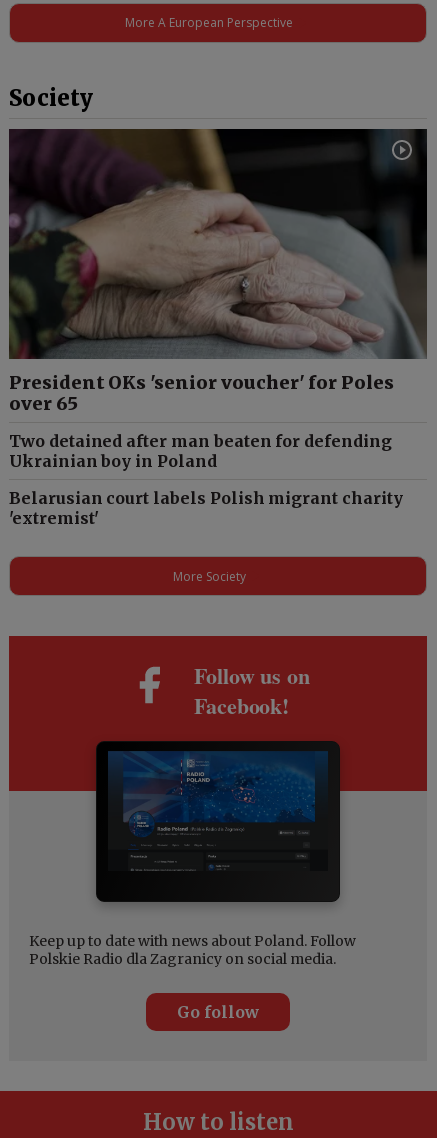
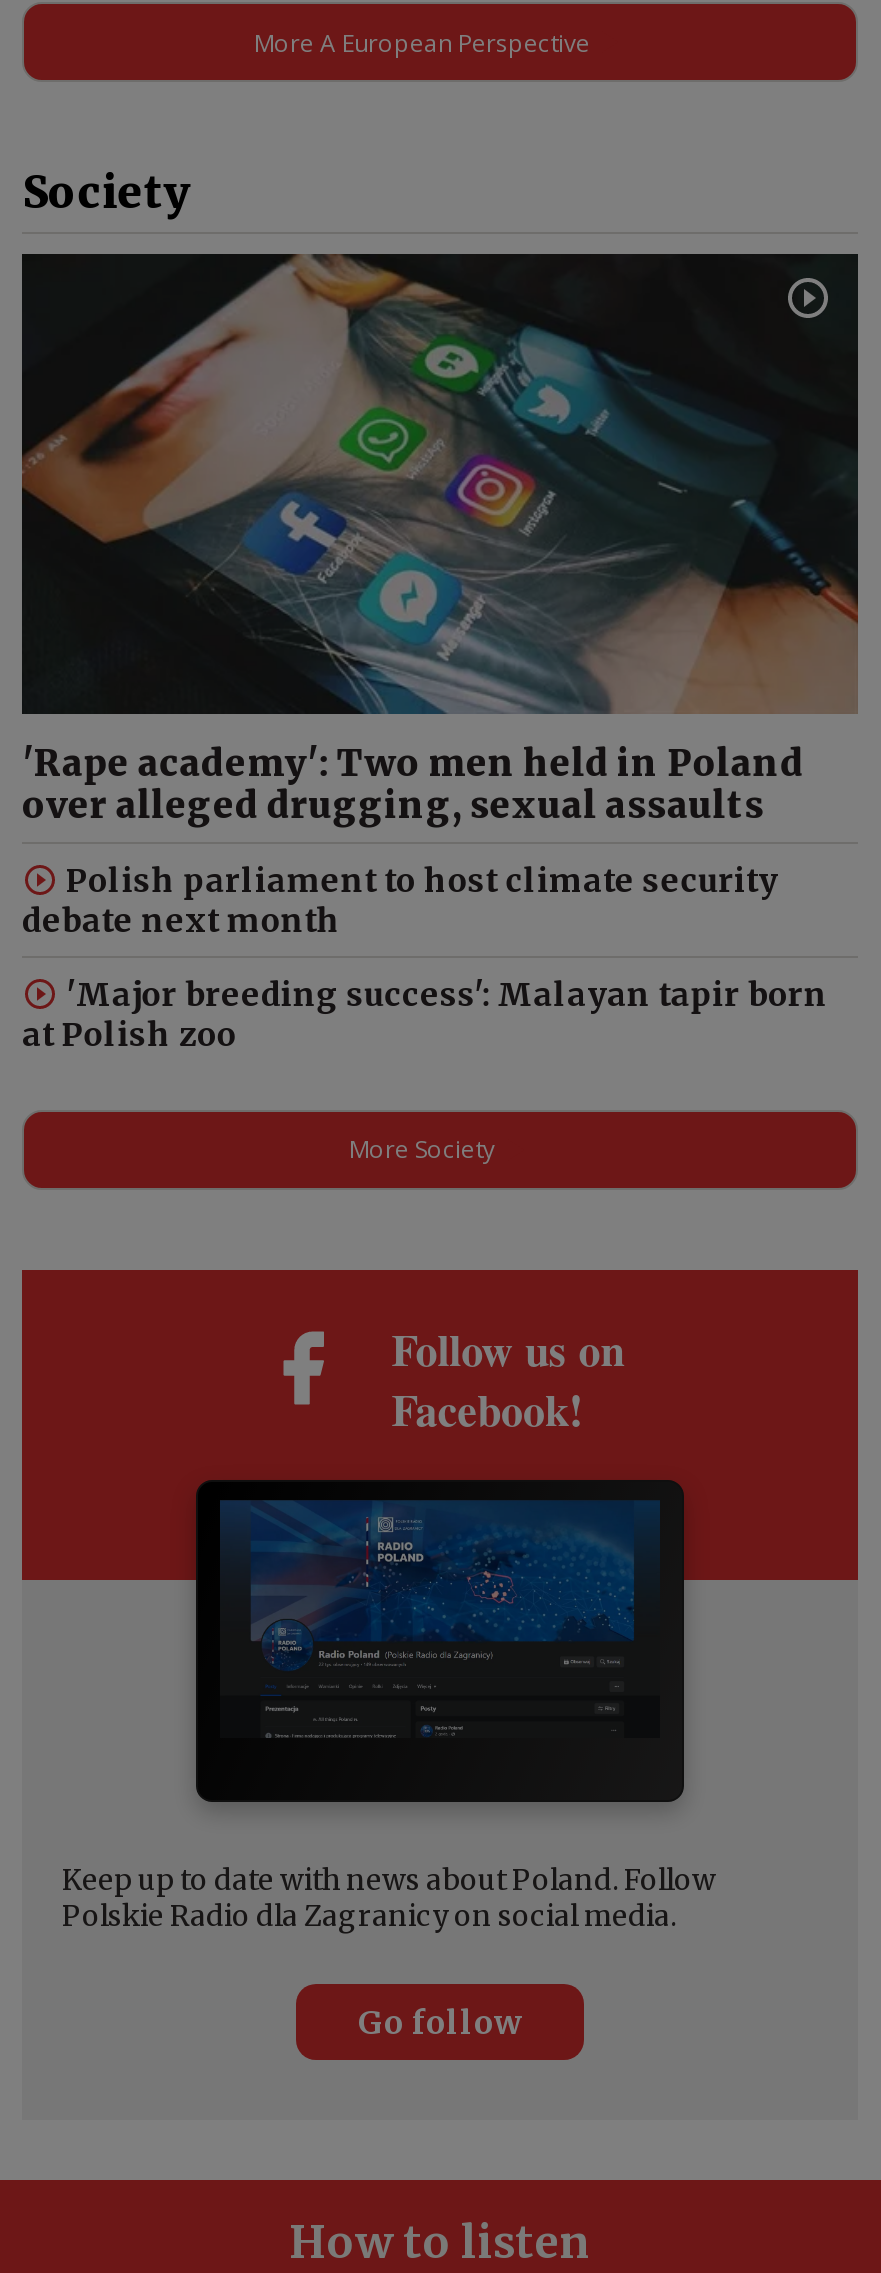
[9,128,427,415] [image] | President OKs 'senior voucher' for Poles | over 65 -> [20,251,858,827] [image] | 'Rape academy': Two men held in Poland | over alleged drugging, sexual assaults
[9,431,392,471] Two detained after man beaten for defending | Ukrainian boy in Poland -> [22,859,778,939] Polish parliament to host climate security | debate next month
[9,488,403,528] Belarusian court labels Polish migrant charity | 'extremist' -> [22,973,828,1053] 'Major breeding success': Malayan tapir born | at Polish zoo

